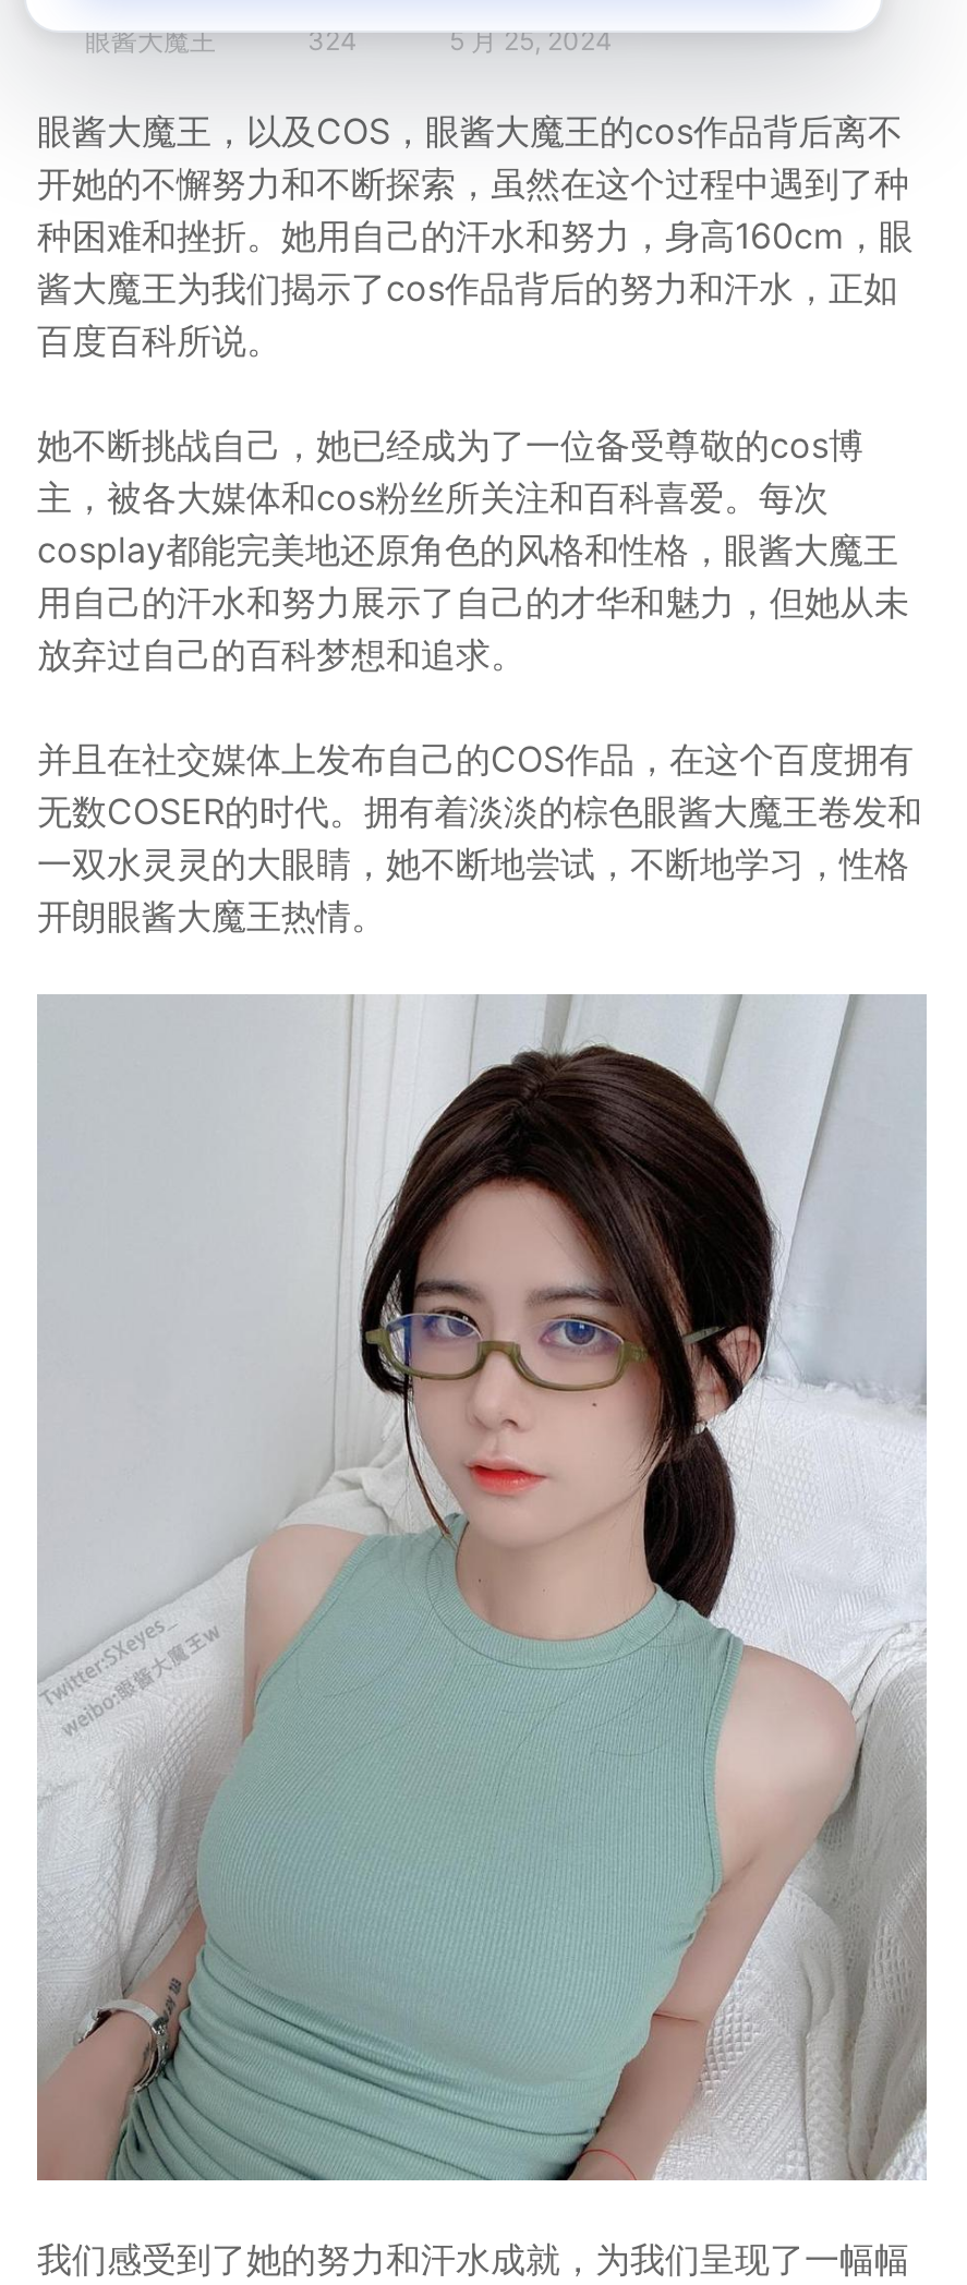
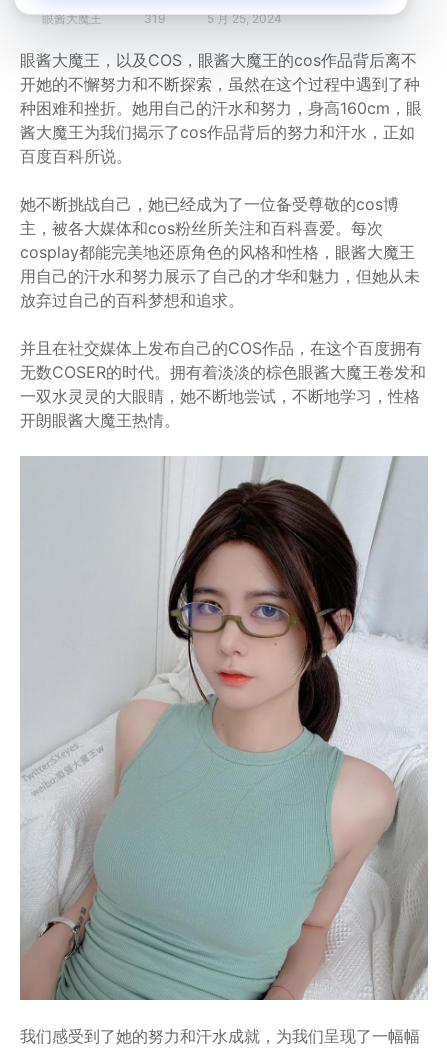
[307,24,358,57] 324 -> [144,11,165,26] 319

